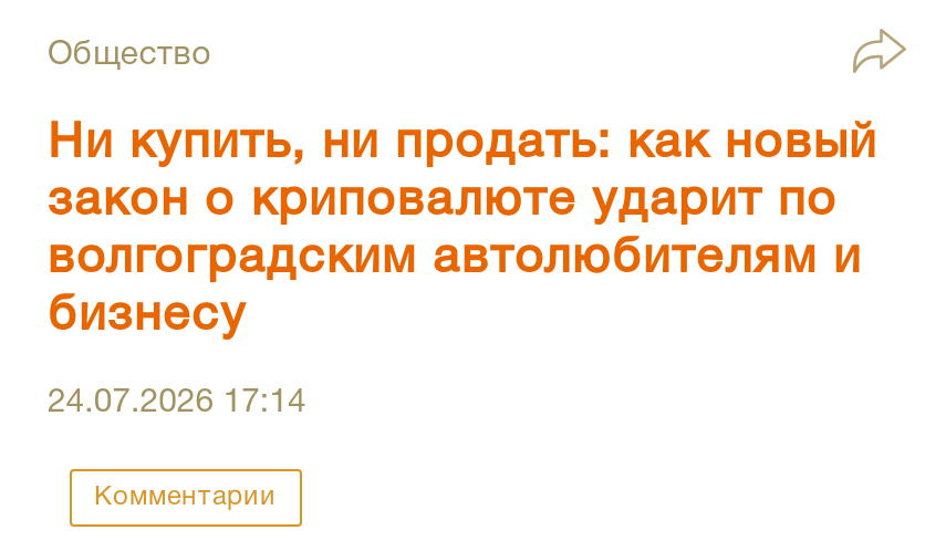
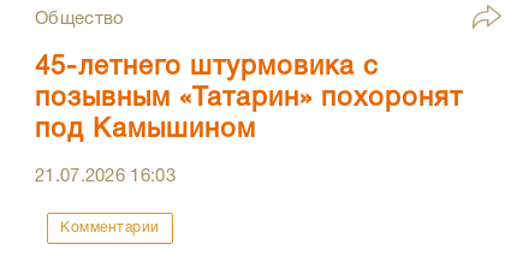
[48,122,877,339] Ни купить, ни продать: как новый | закон о криповалюте ударит по | волгоградским автолюбителям и | бизнесу -> [35,55,463,142] 45-летнего штурмовика с | позывным «Татарин» похоронят | под Камышином
[48,387,306,418] 24.07.2026 17:14 -> [35,168,175,185] 21.07.2026 16:03

